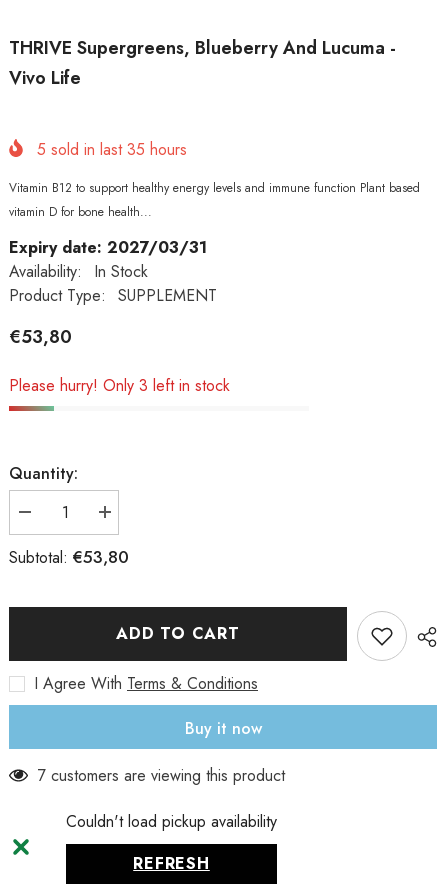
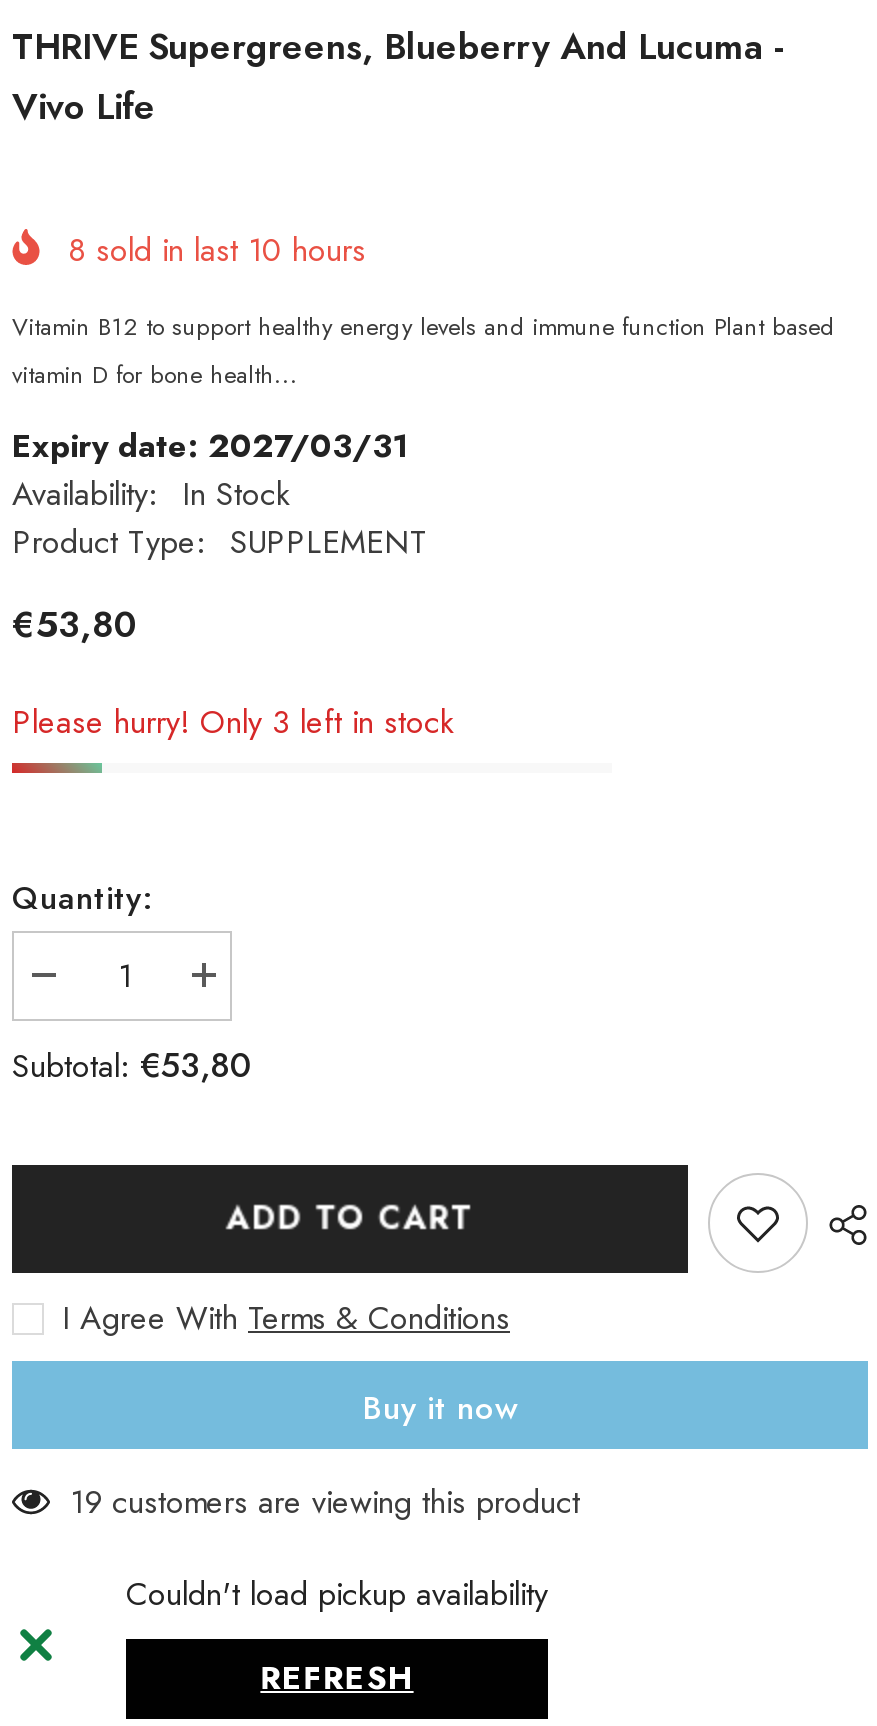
[37,138,187,161] 5 sold in last 35 hours -> [68,228,366,274] 8 sold in last 10 hours
[38,764,285,787] 7 customers are viewing this product -> [70,1480,580,1526] 19 customers are viewing this product

